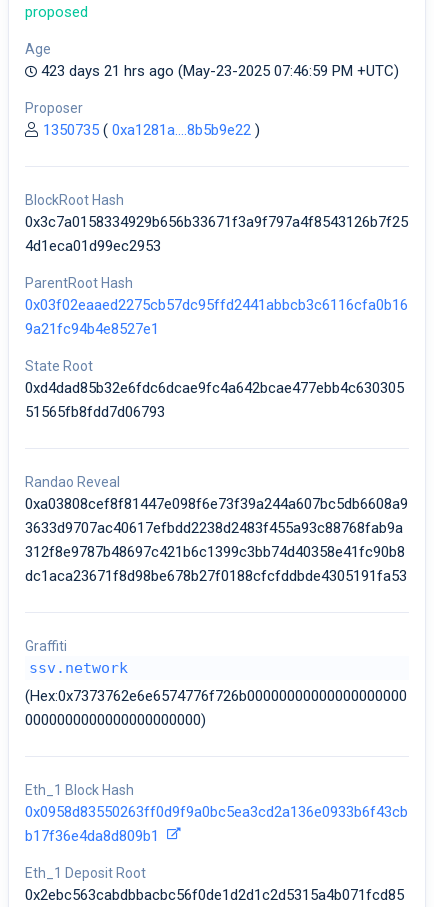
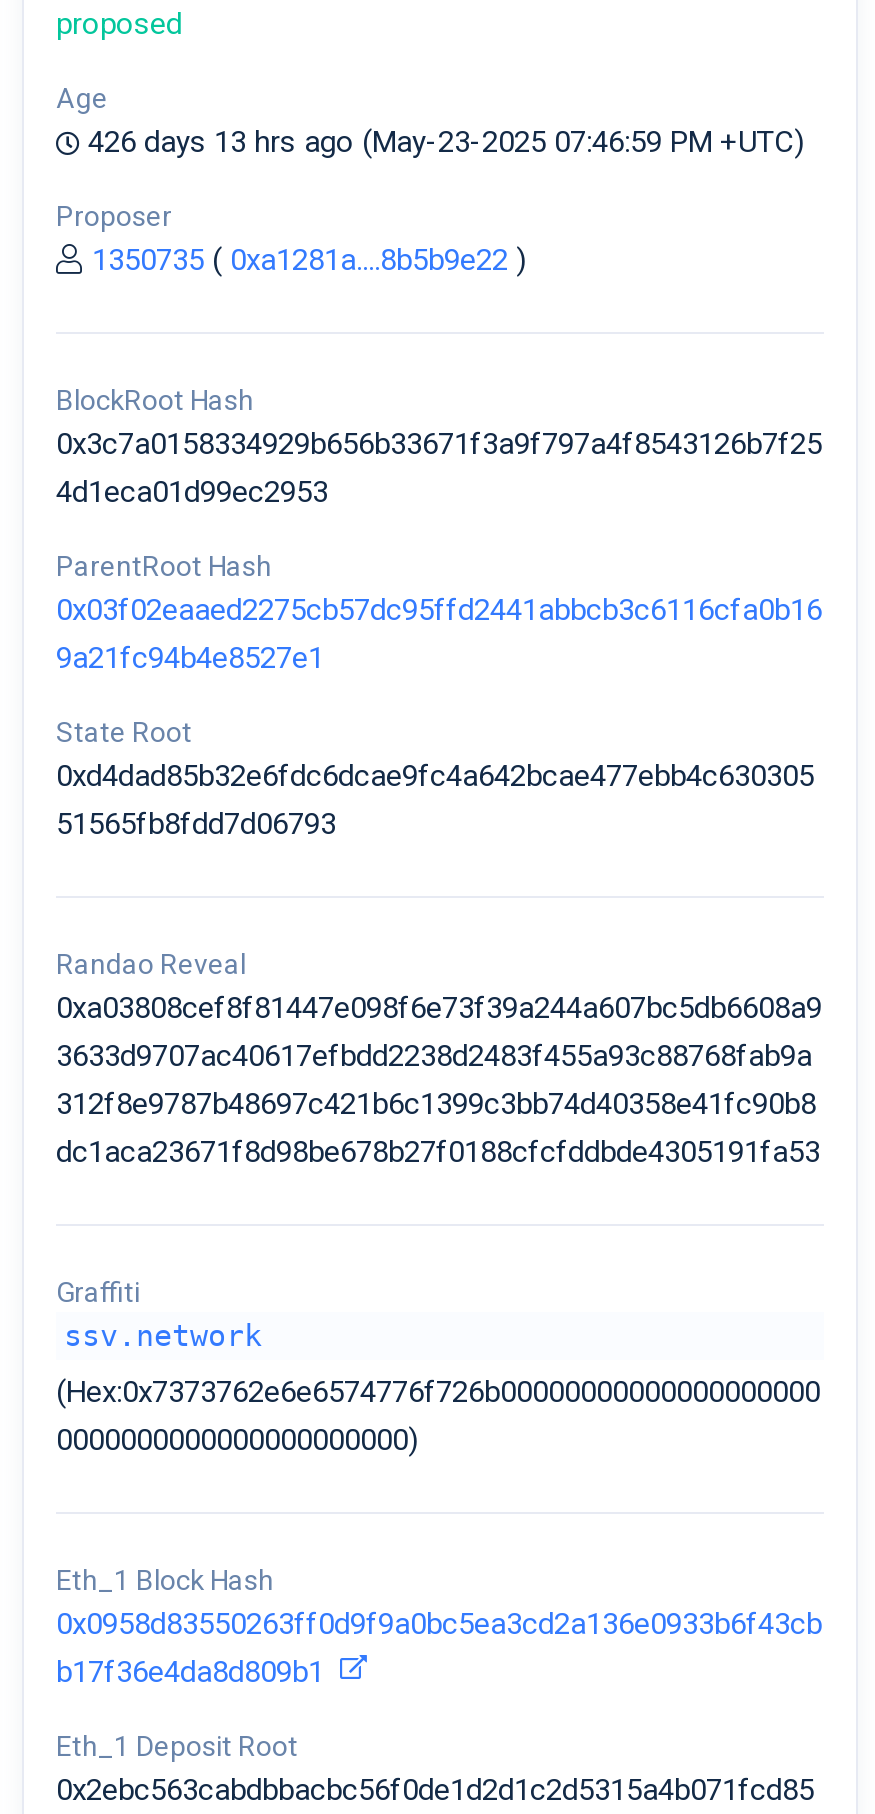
[41,61,399,79] 423 days 21 hrs ago (May-23-2025 07:46:59 PM +UTC) -> [88,123,804,159] 426 days 13 hrs ago (May-23-2025 07:46:59 PM +UTC)

